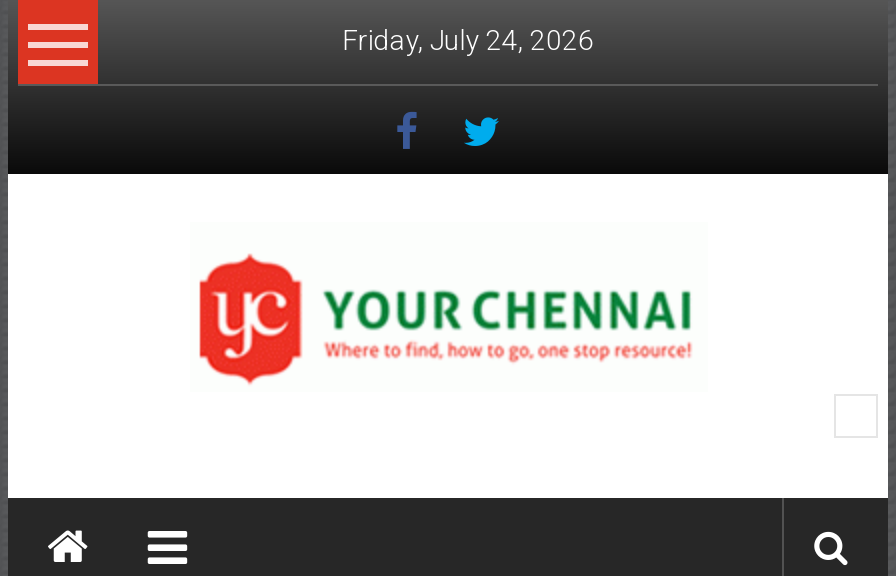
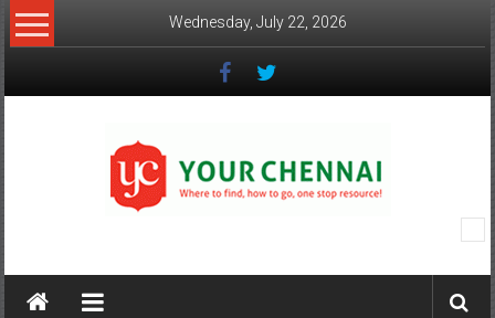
[342,24,594,56] Friday, July 24, 2026 -> [169,13,347,31] Wednesday, July 22, 2026

